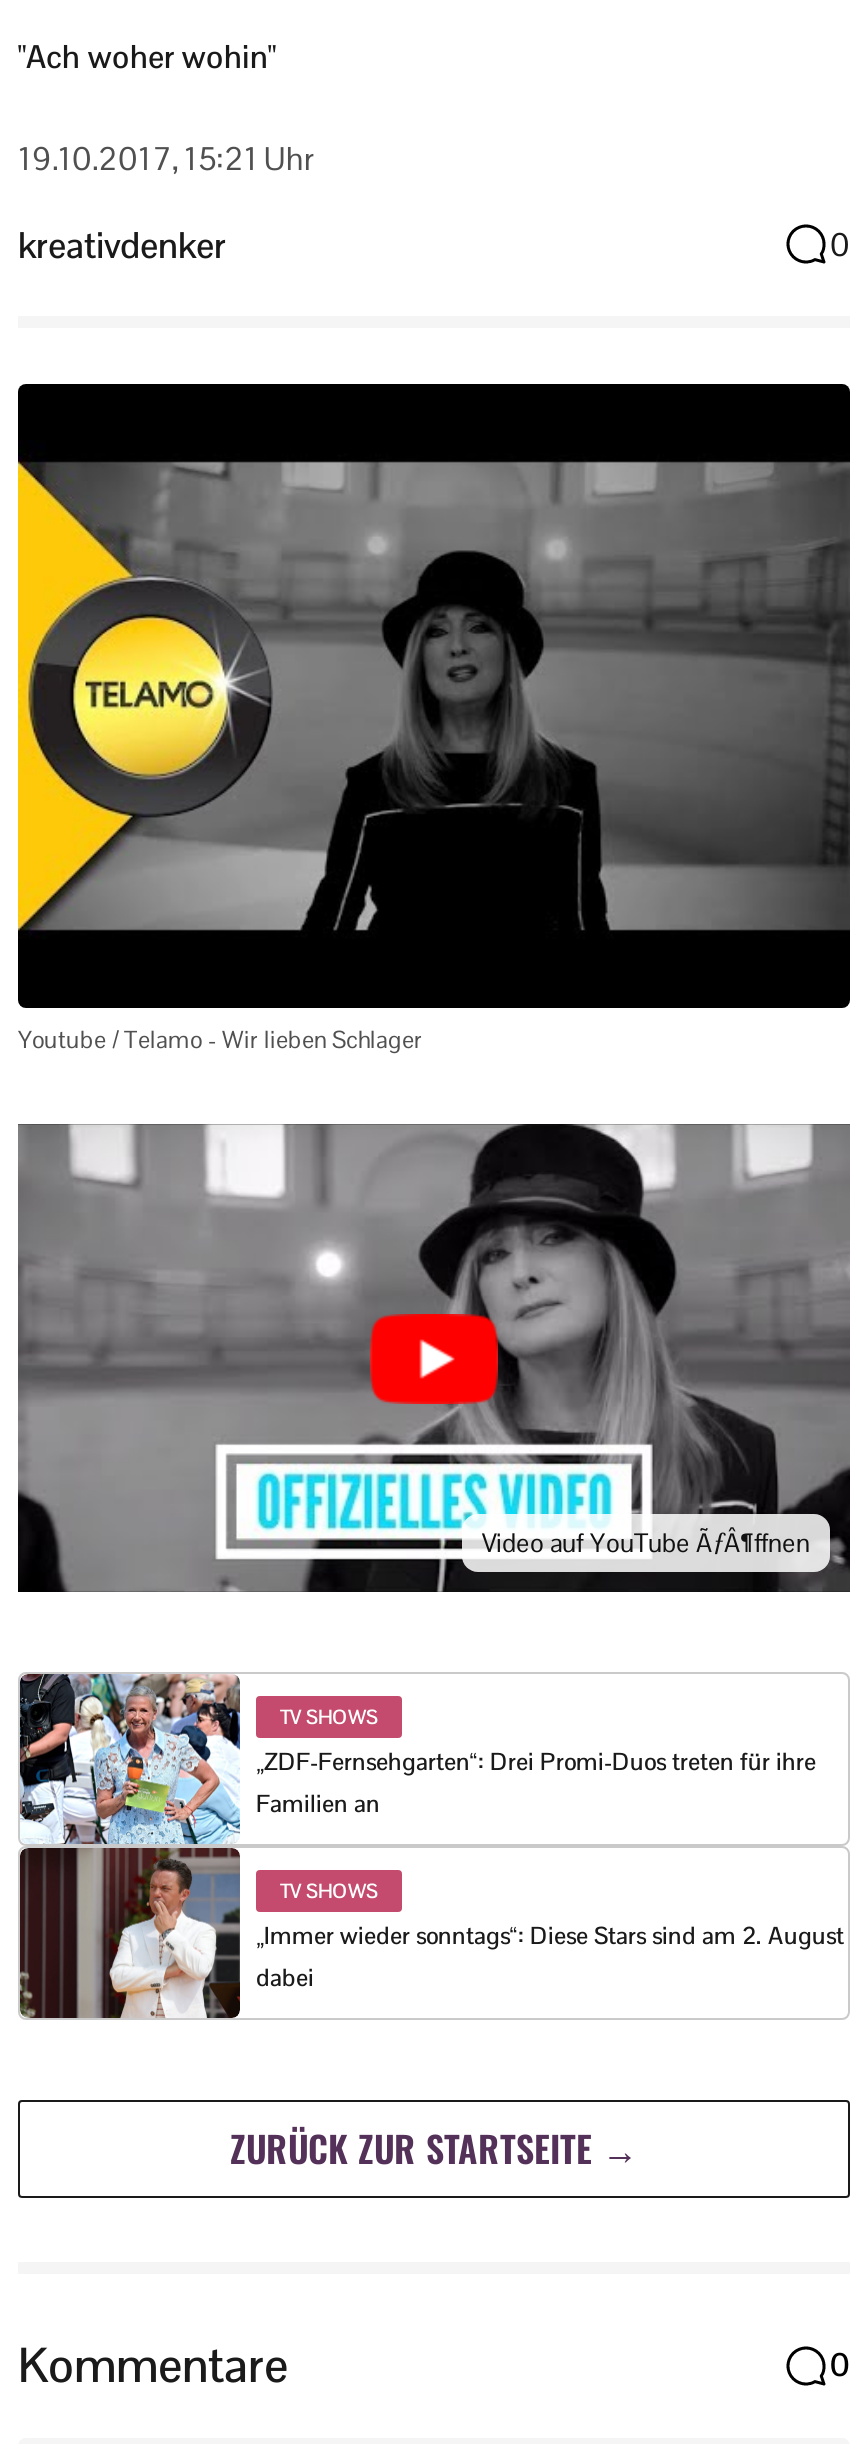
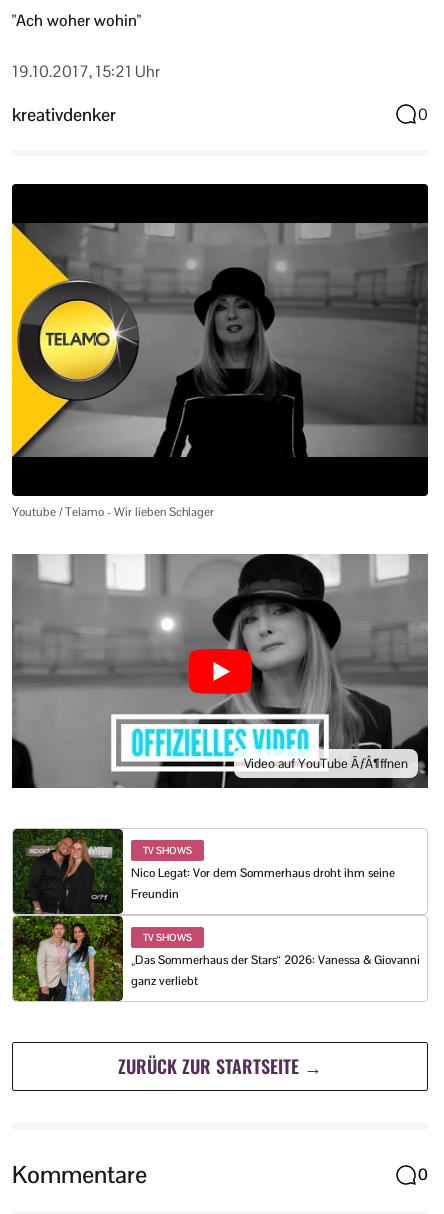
[18,1672,816,2020] [image] | „ZDF-Fernsehgarten“: Drei Promi-Duos treten für ihre | Familien an -> [12,828,395,1002] [image] | Nico Legat: Vor dem Sommerhaus droht ihm seine | Freundin
[256,1920,844,1994] „Immer wieder sonntags“: Diese Stars sind am 2. August | dabei -> [131,952,420,989] „Das Sommerhaus der Stars“ 2026: Vanessa & Giovanni | ganz verliebt

